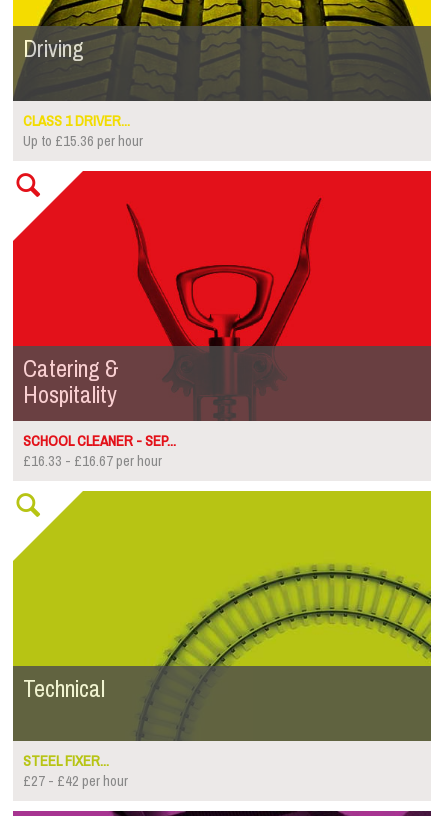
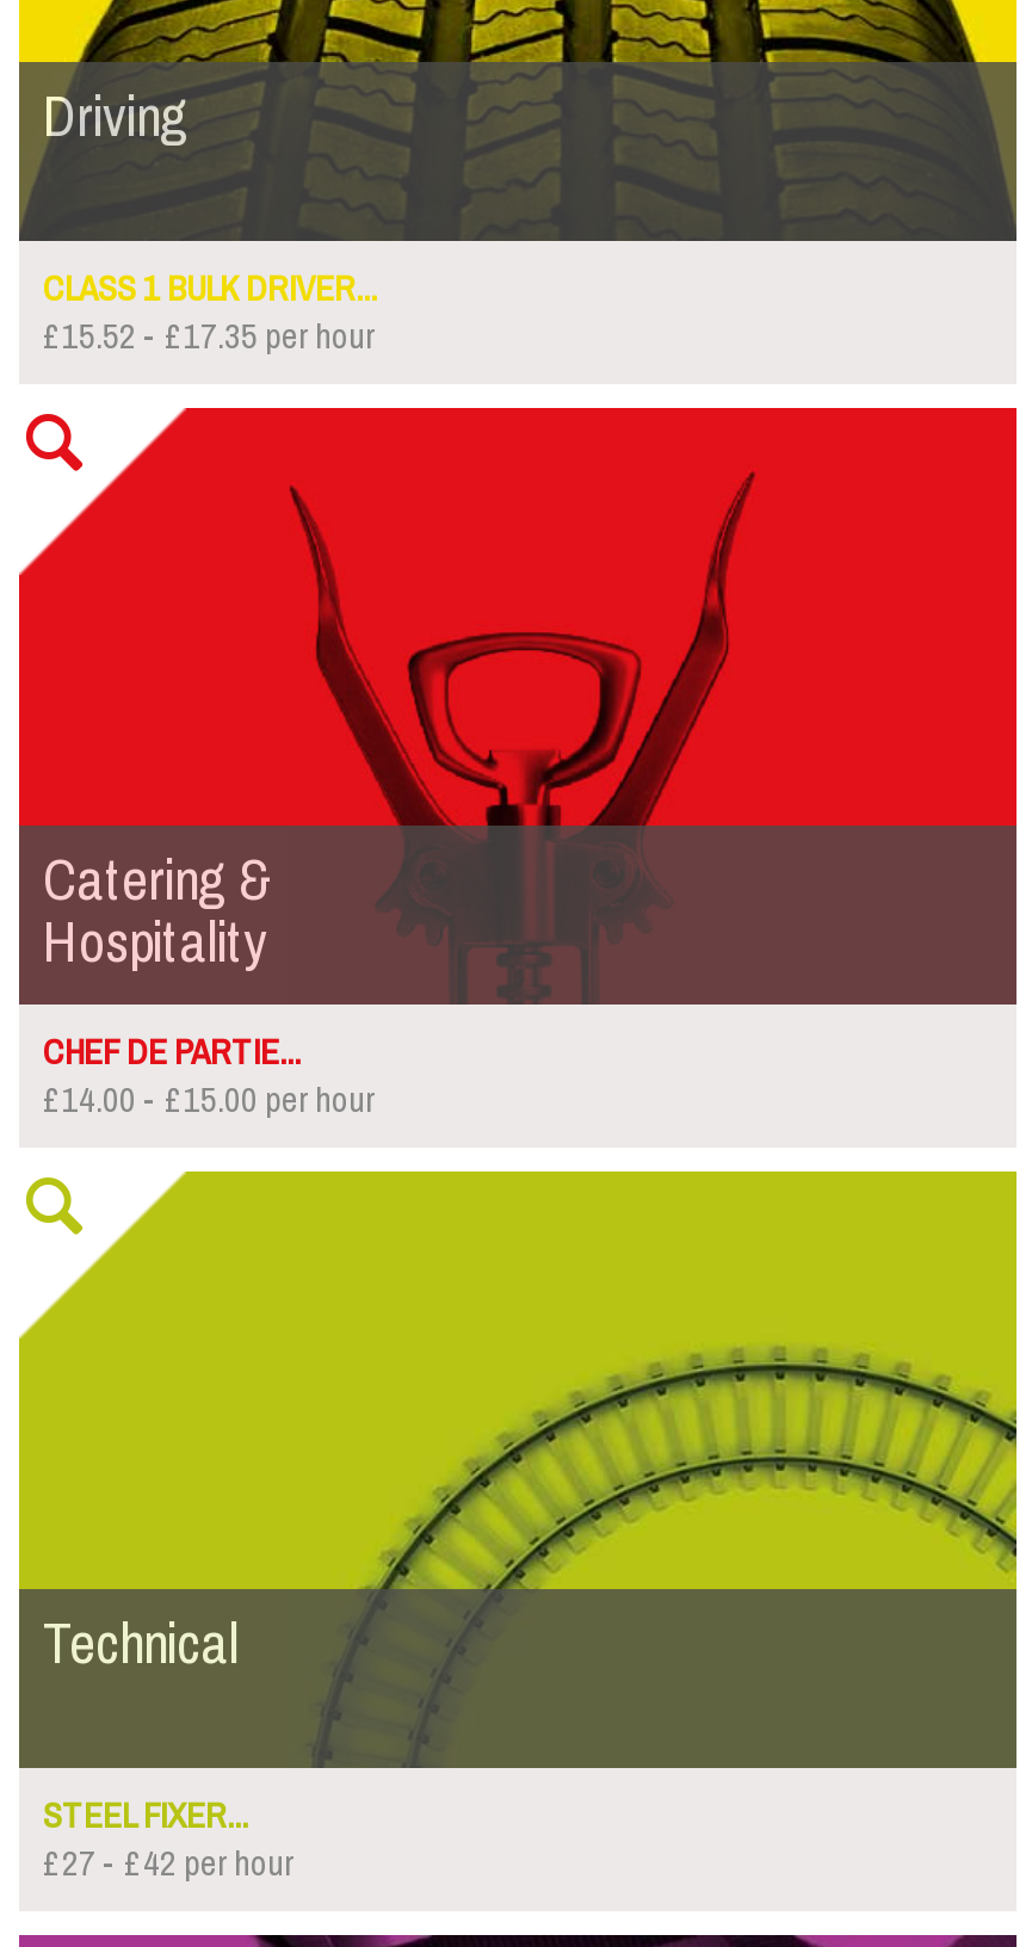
[23,107,143,155] CLASS 1 DRIVER... | Up to £15.36 per hour -> [43,255,377,370] CLASS 1 BULK DRIVER... | £15.52 - £17.35 per hour
[23,427,176,475] SCHOOL CLEANER - SEP... | £16.33 - £16.67 per hour -> [43,1019,375,1133] CHEF DE PARTIE... | £14.00 - £15.00 per hour

